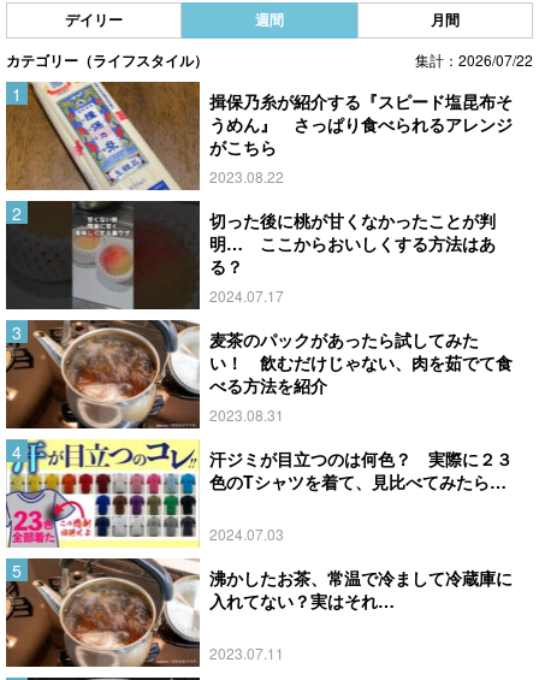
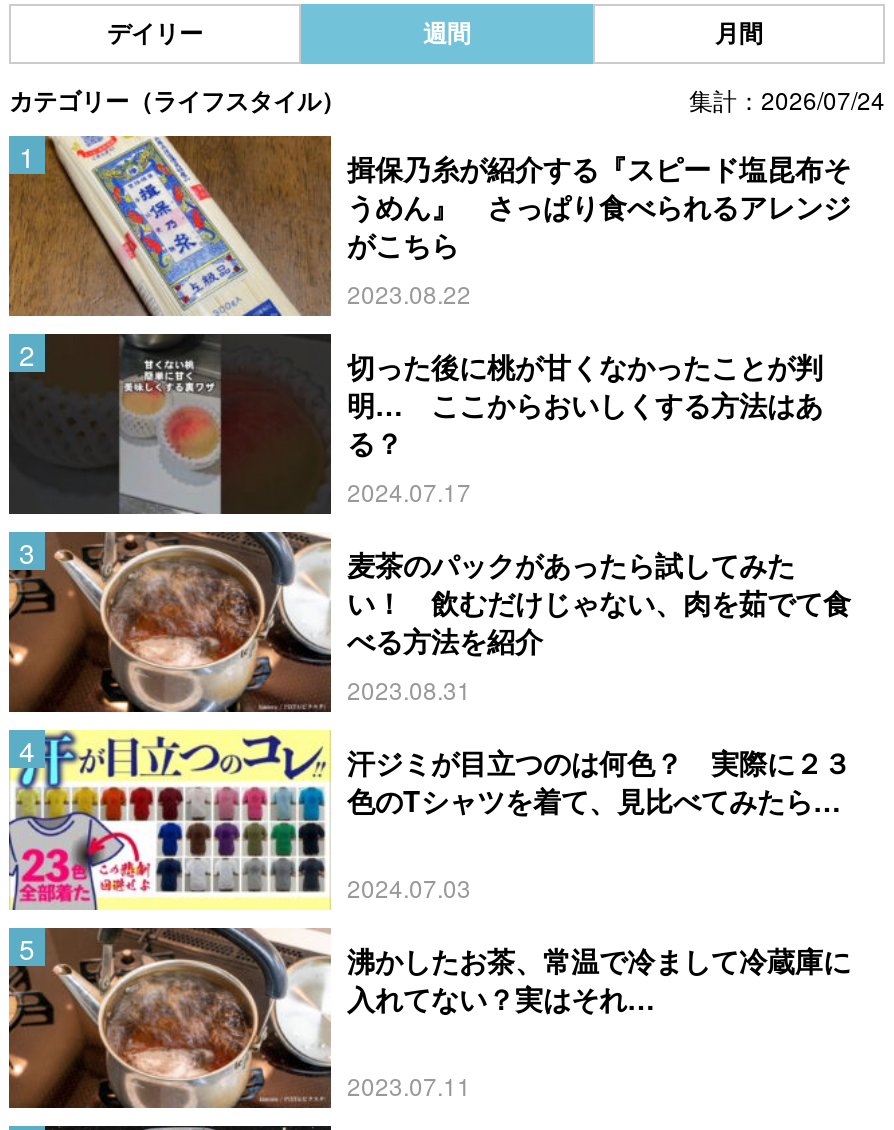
[415,49,533,70] 集計：2026/07/22 -> [689,82,885,116] 集計：2026/07/24

